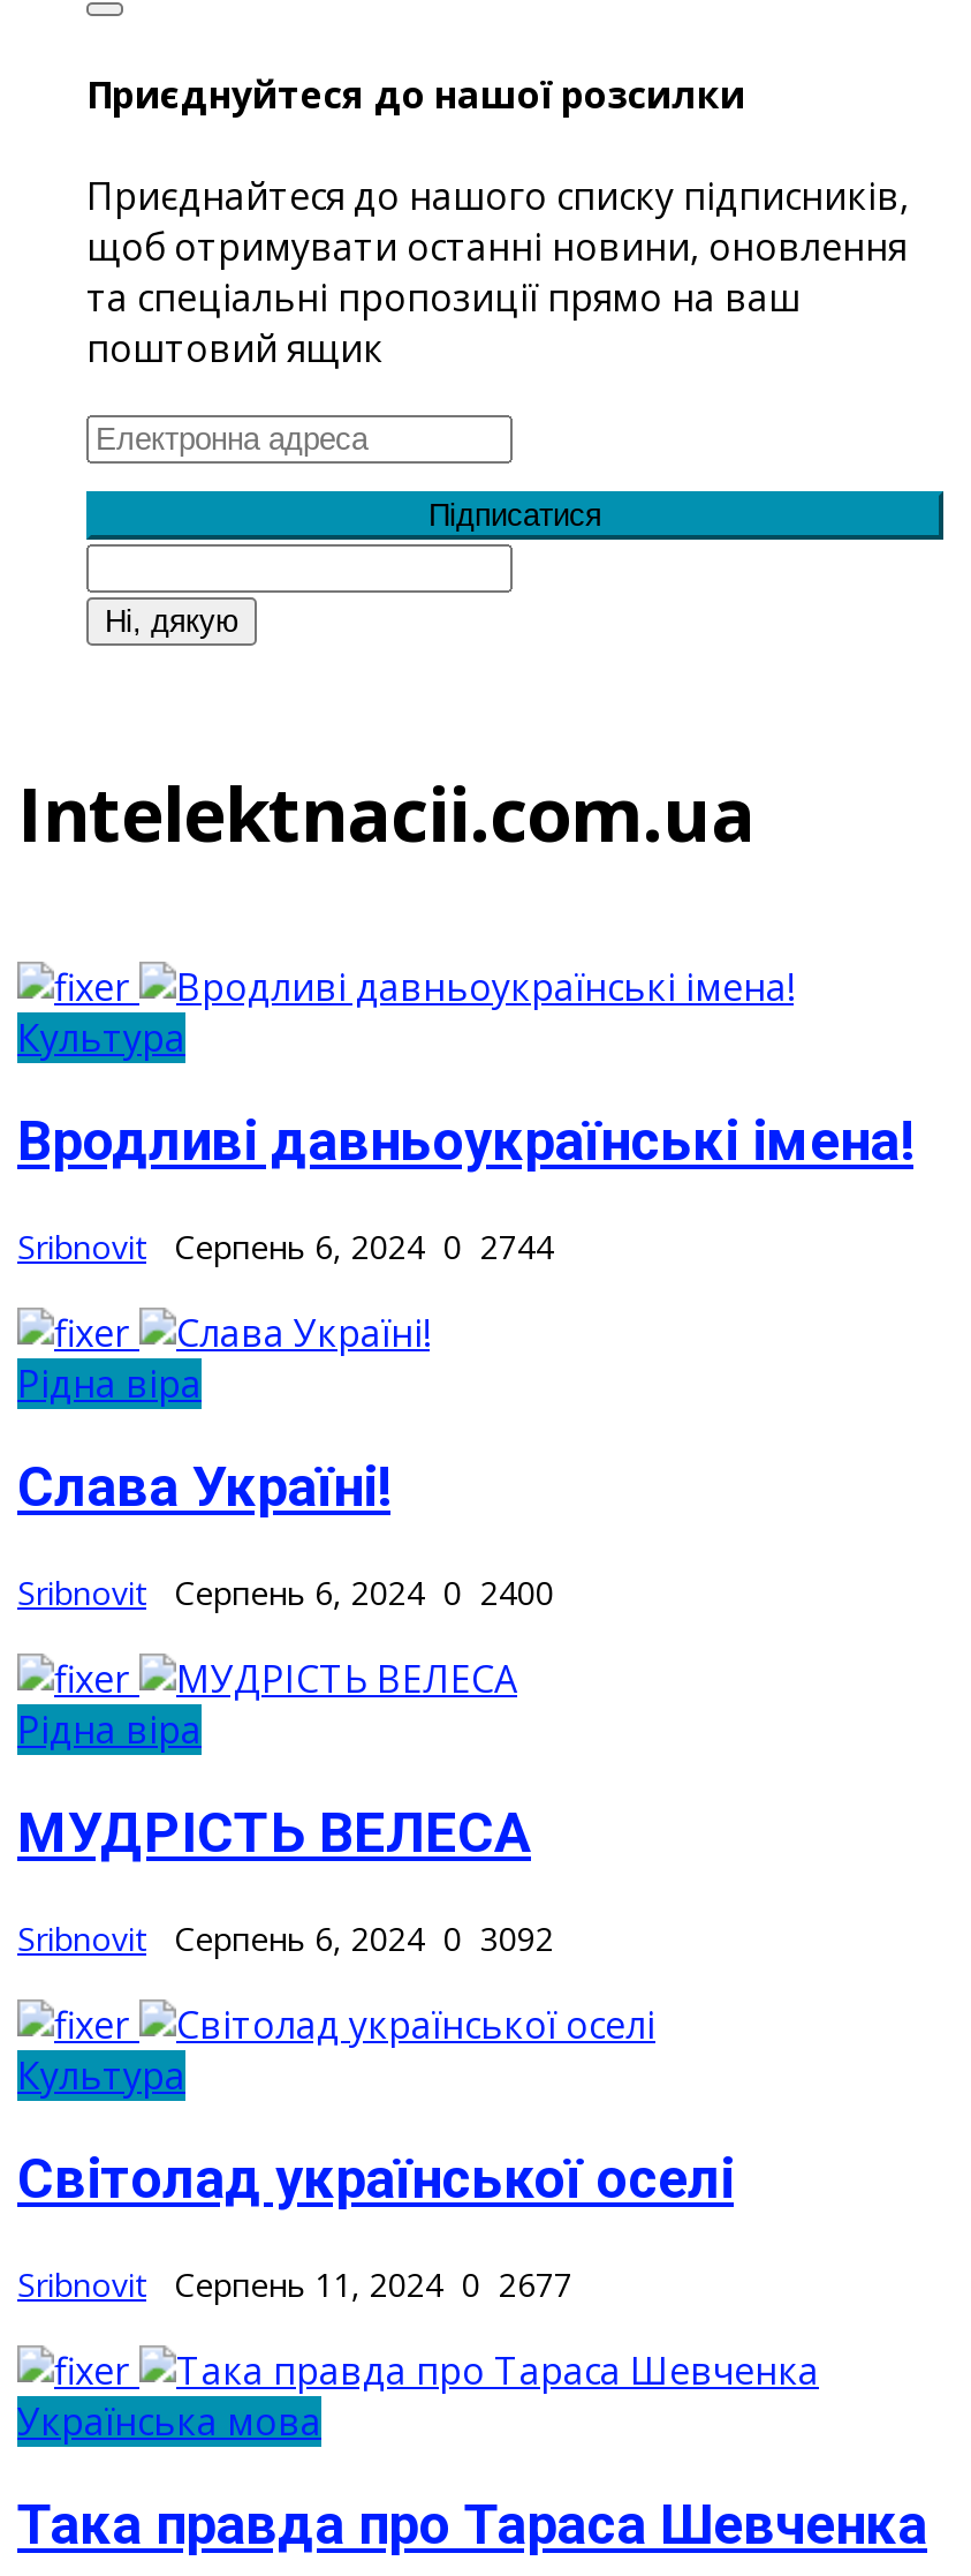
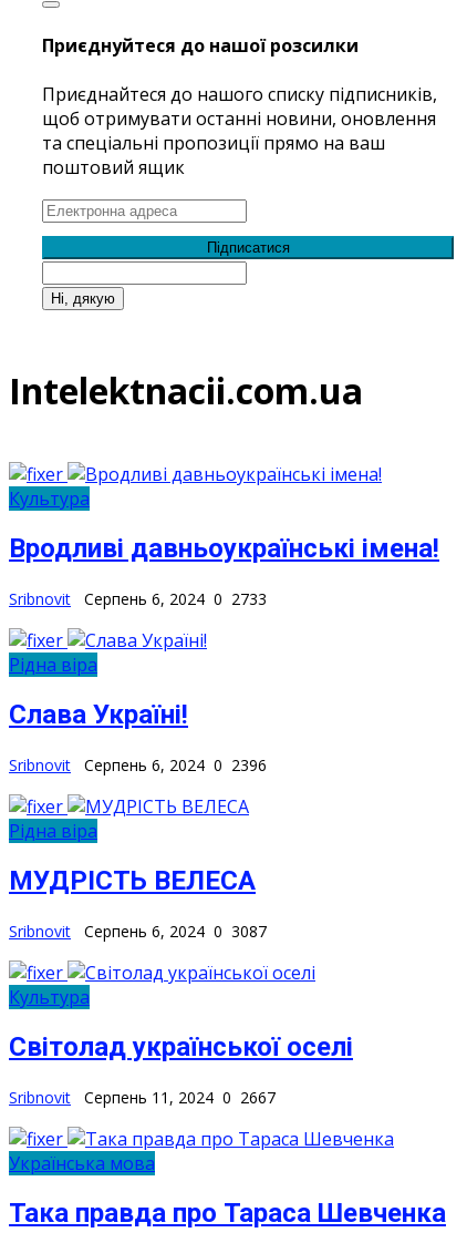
[17,1225,554,1269] Sribnovit Серпень 6, 2024 0 2744 -> [9,588,267,610] Sribnovit Серпень 6, 2024 0 2733
[17,1571,554,1614] Sribnovit Серпень 6, 2024 0 2400 -> [9,754,267,775] Sribnovit Серпень 6, 2024 0 2396
[17,1916,554,1960] Sribnovit Серпень 6, 2024 0 3092 -> [9,920,267,941] Sribnovit Серпень 6, 2024 0 3087
[17,2262,572,2305] Sribnovit Серпень 11, 2024 0 2677 -> [9,1086,276,1108] Sribnovit Серпень 11, 2024 0 2667

